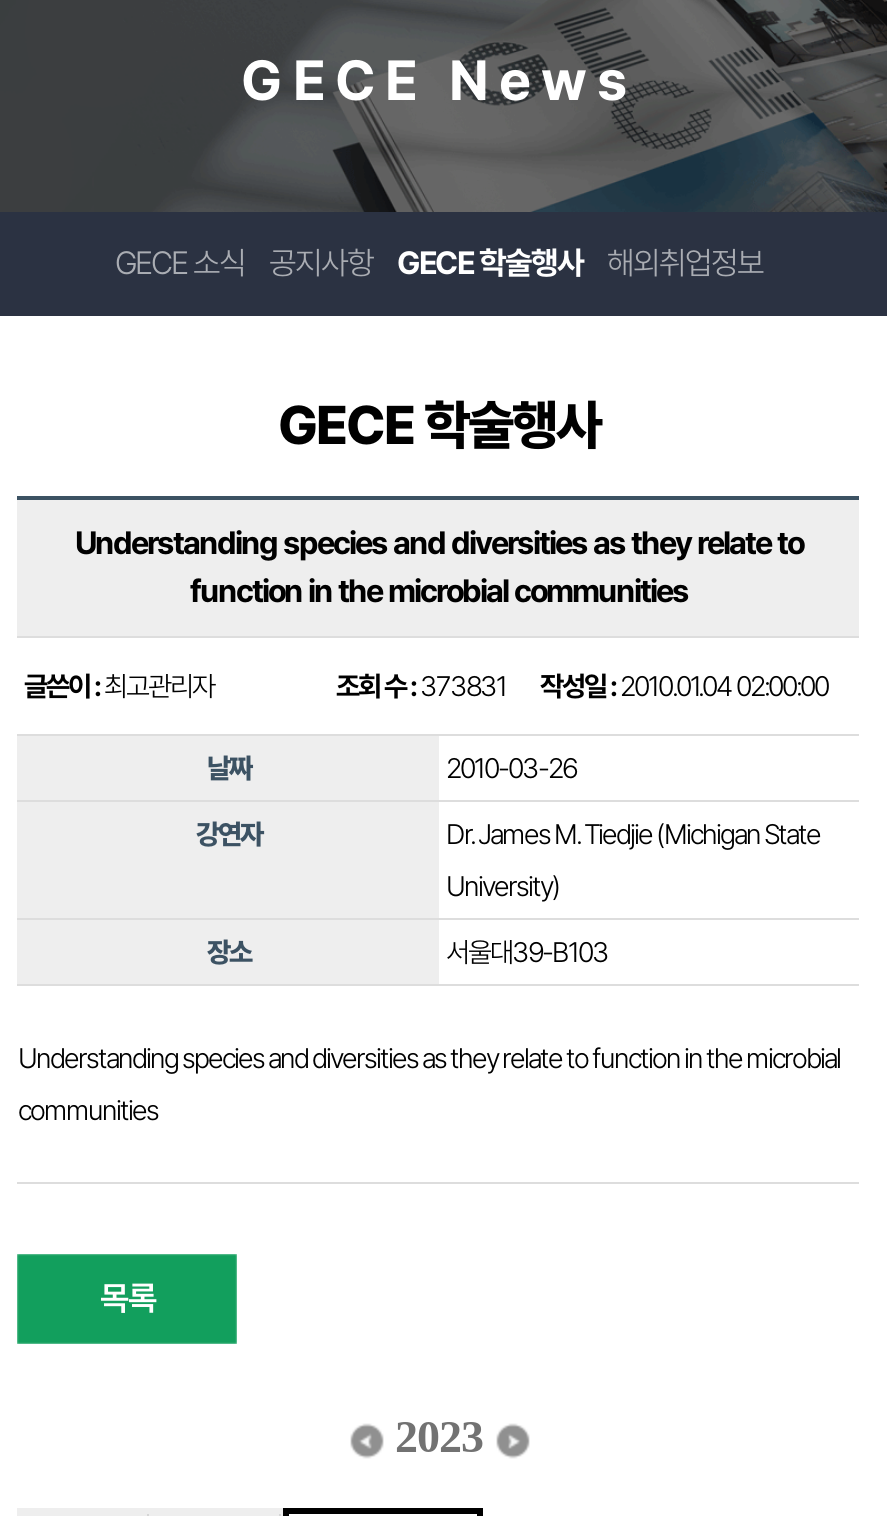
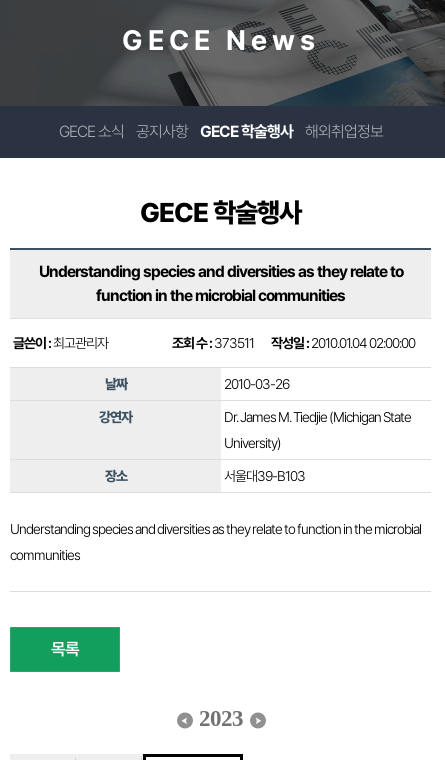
[336,670,828,702] 조회 수 : 373831 작성일 : 2010.01.04 02:00:00 -> [172,335,415,351] 조회 수 : 373511 작성일 : 2010.01.04 02:00:00

